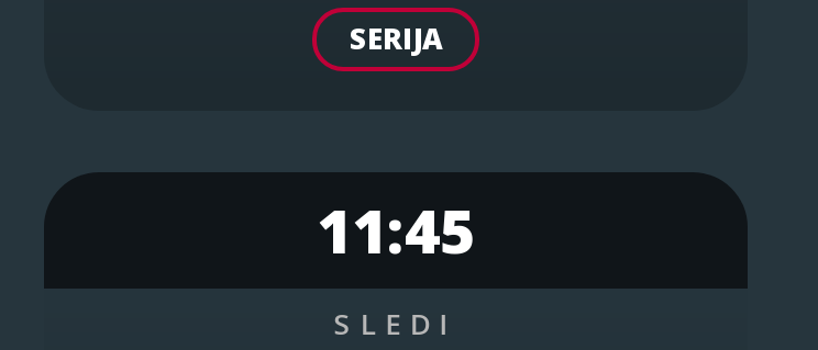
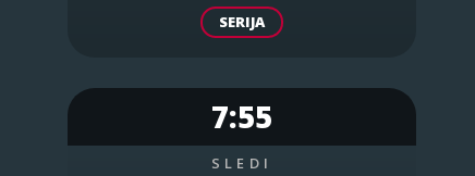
[317,189,475,271] 11:45 -> [211,96,272,137] 7:55

